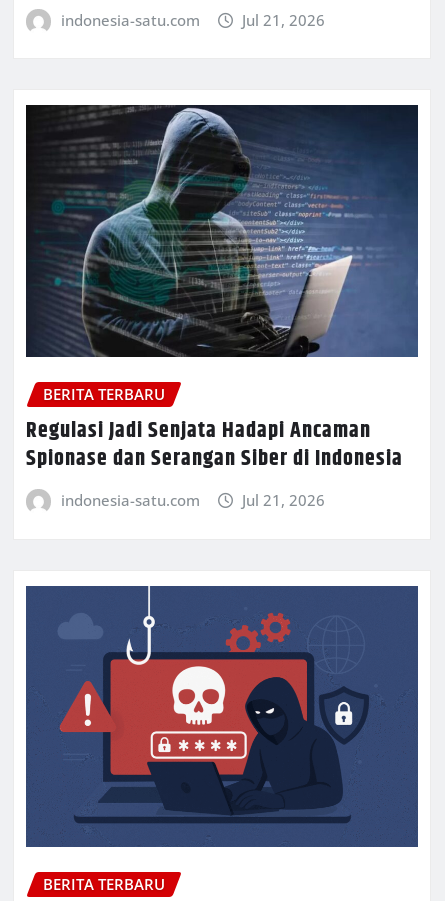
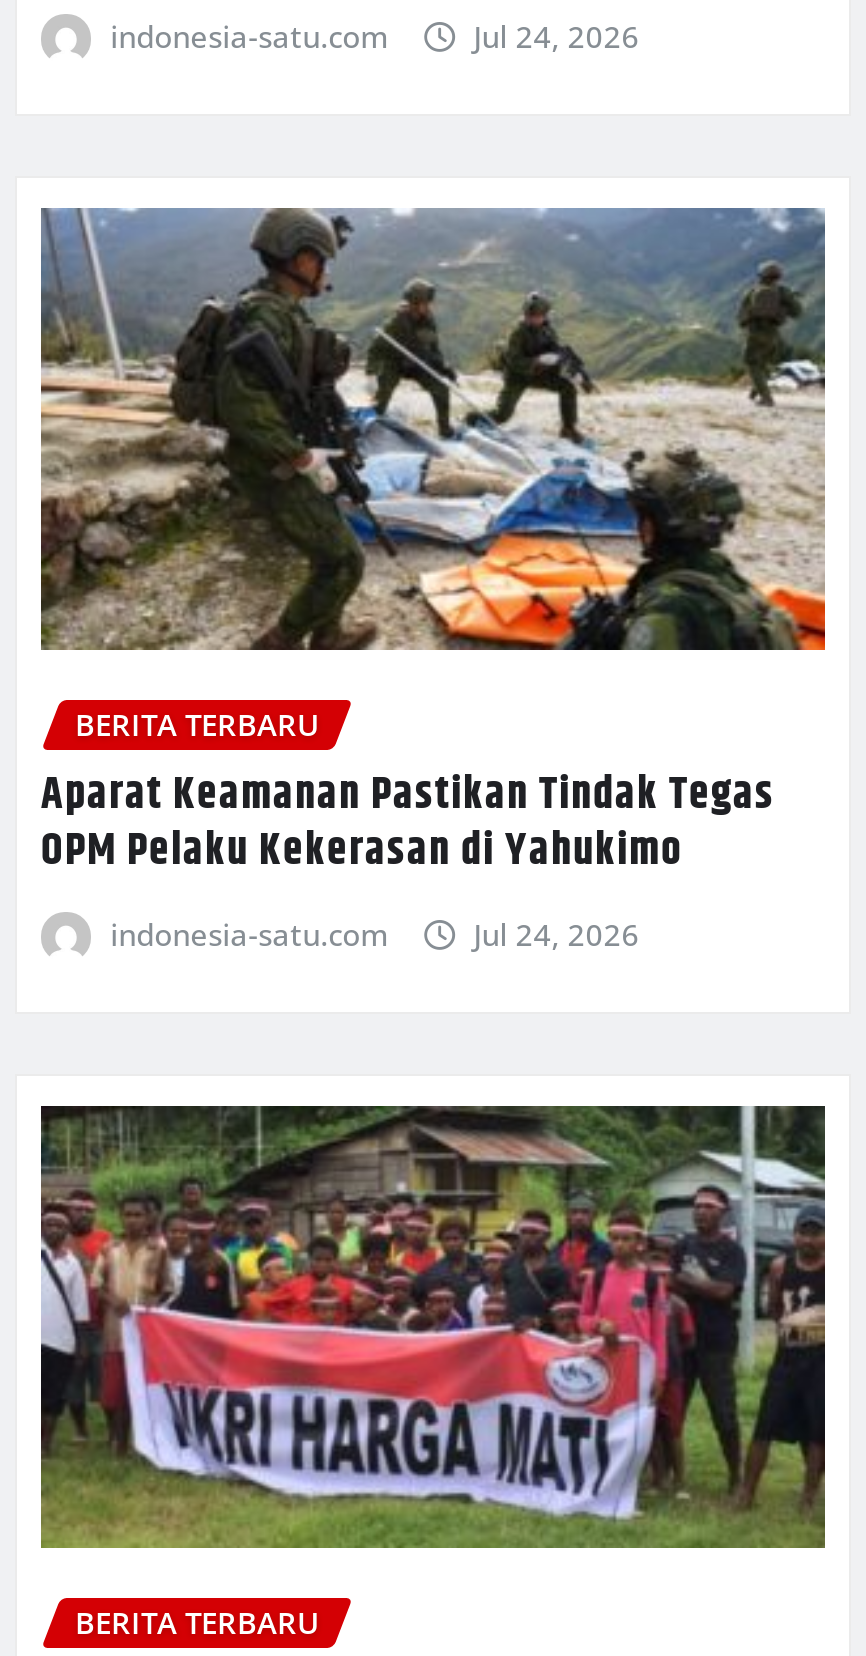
[242,10,325,30] Jul 21, 2026 -> [473,17,639,57] Jul 24, 2026
[25,104,419,358] [image] -> [39,206,827,652] [image]
[26,414,403,476] Regulasi Jadi Senjata Hadapi Ancaman | Spionase dan Serangan Siber di Indonesia -> [41,763,775,887] Aparat Keamanan Pastikan Tindak Tegas | OPM Pelaku Kekerasan di Yahukimo
[242,490,325,510] Jul 21, 2026 -> [473,915,639,955] Jul 24, 2026
[26,585,418,847] [image] -> [41,1104,827,1550] [image]

